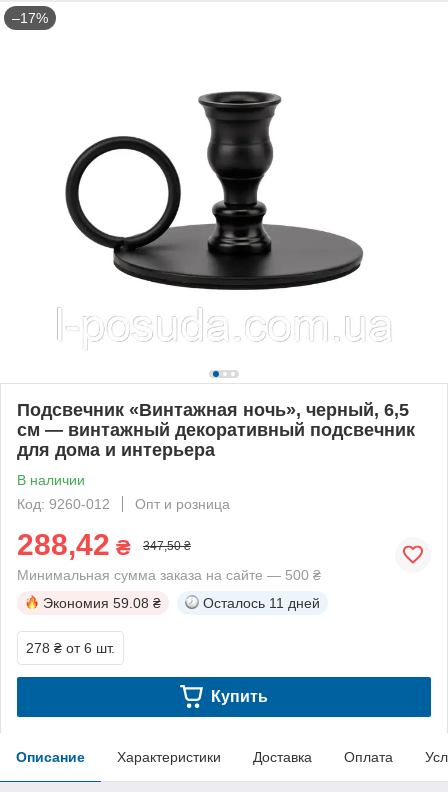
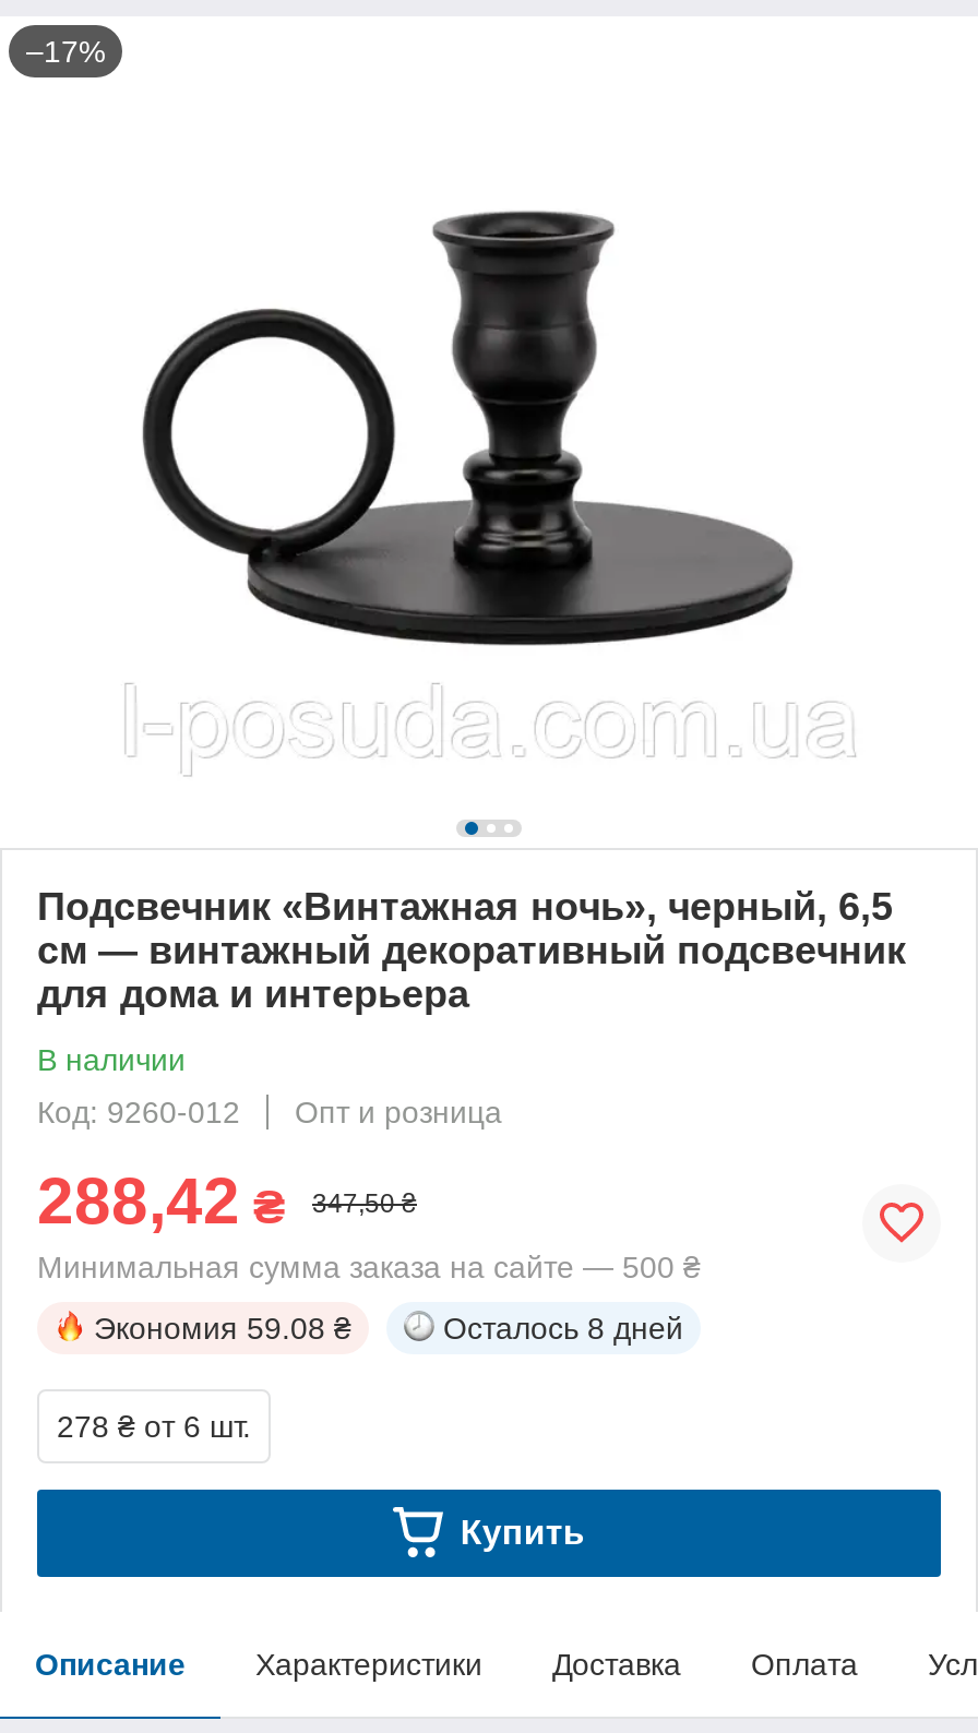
[203,595,320,611] Осталось 11 дней -> [443,1310,683,1345] Осталось 8 дней

